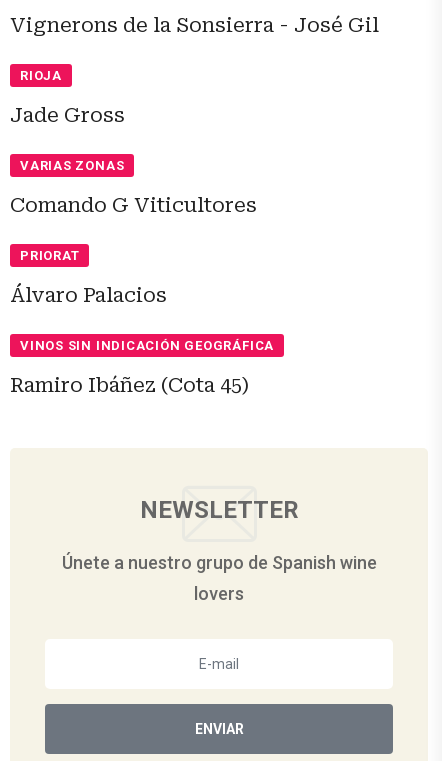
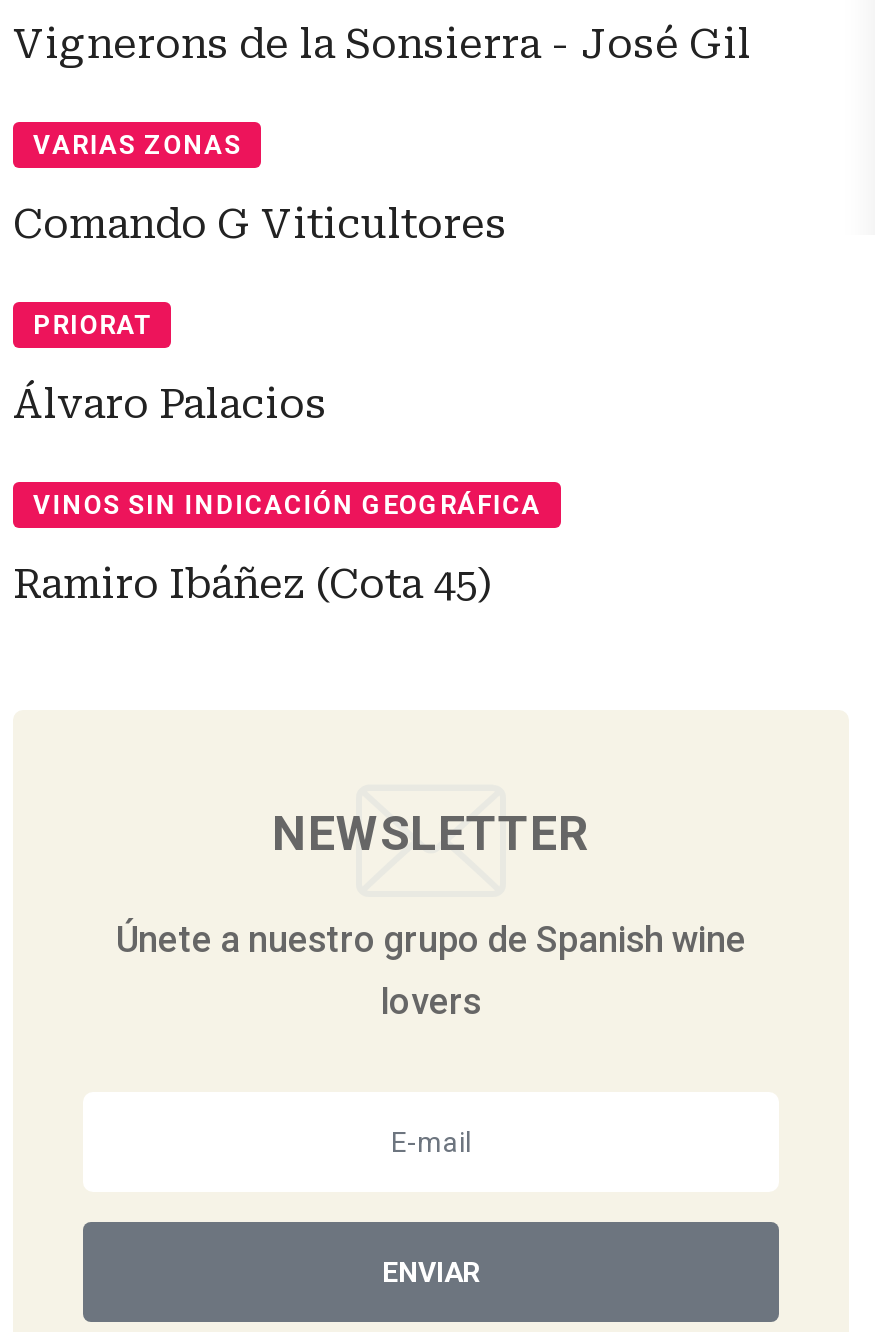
[10,68,125,127] RIOJA | Jade Gross -> none

